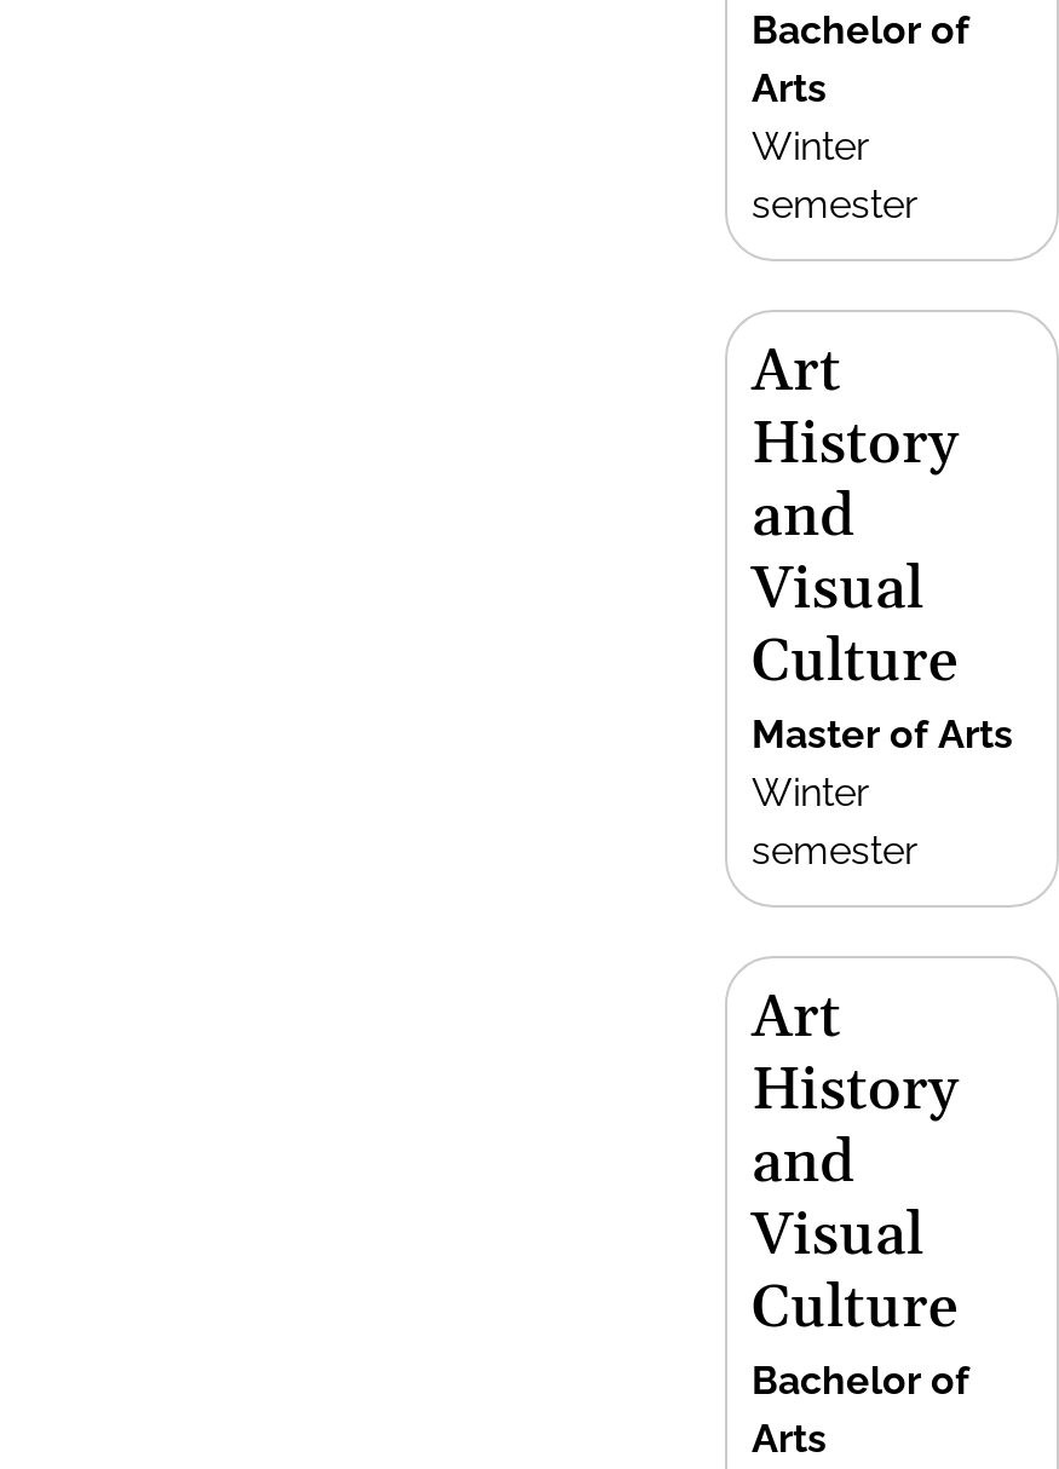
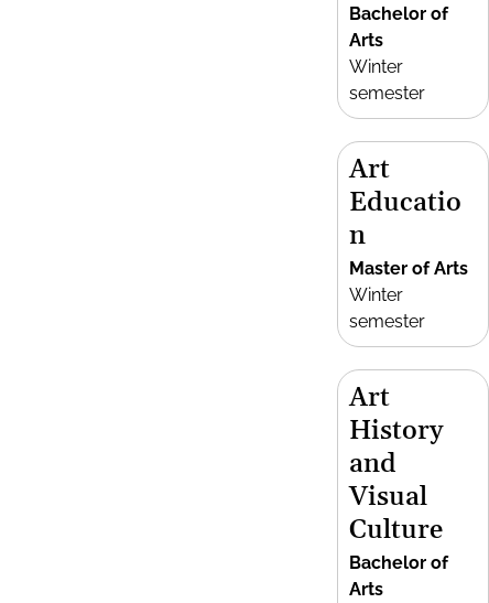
[752,409,957,699] History | and | Visual | Culture -> [349,186,461,252] Educatio | n

